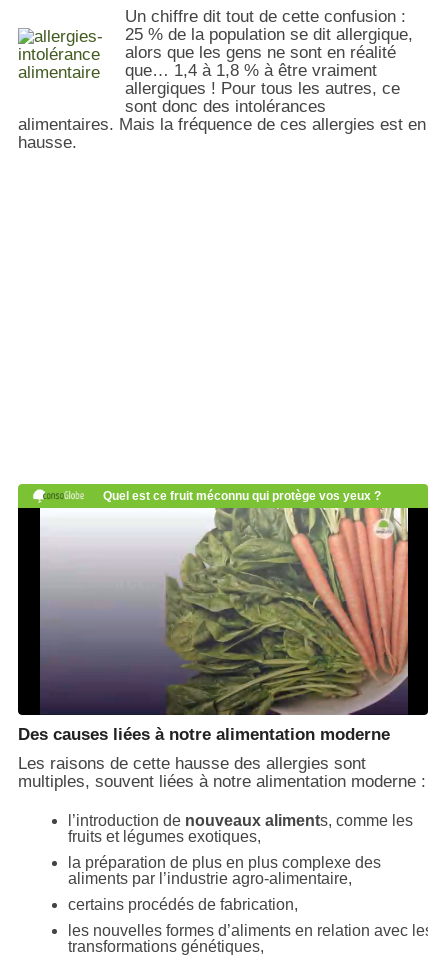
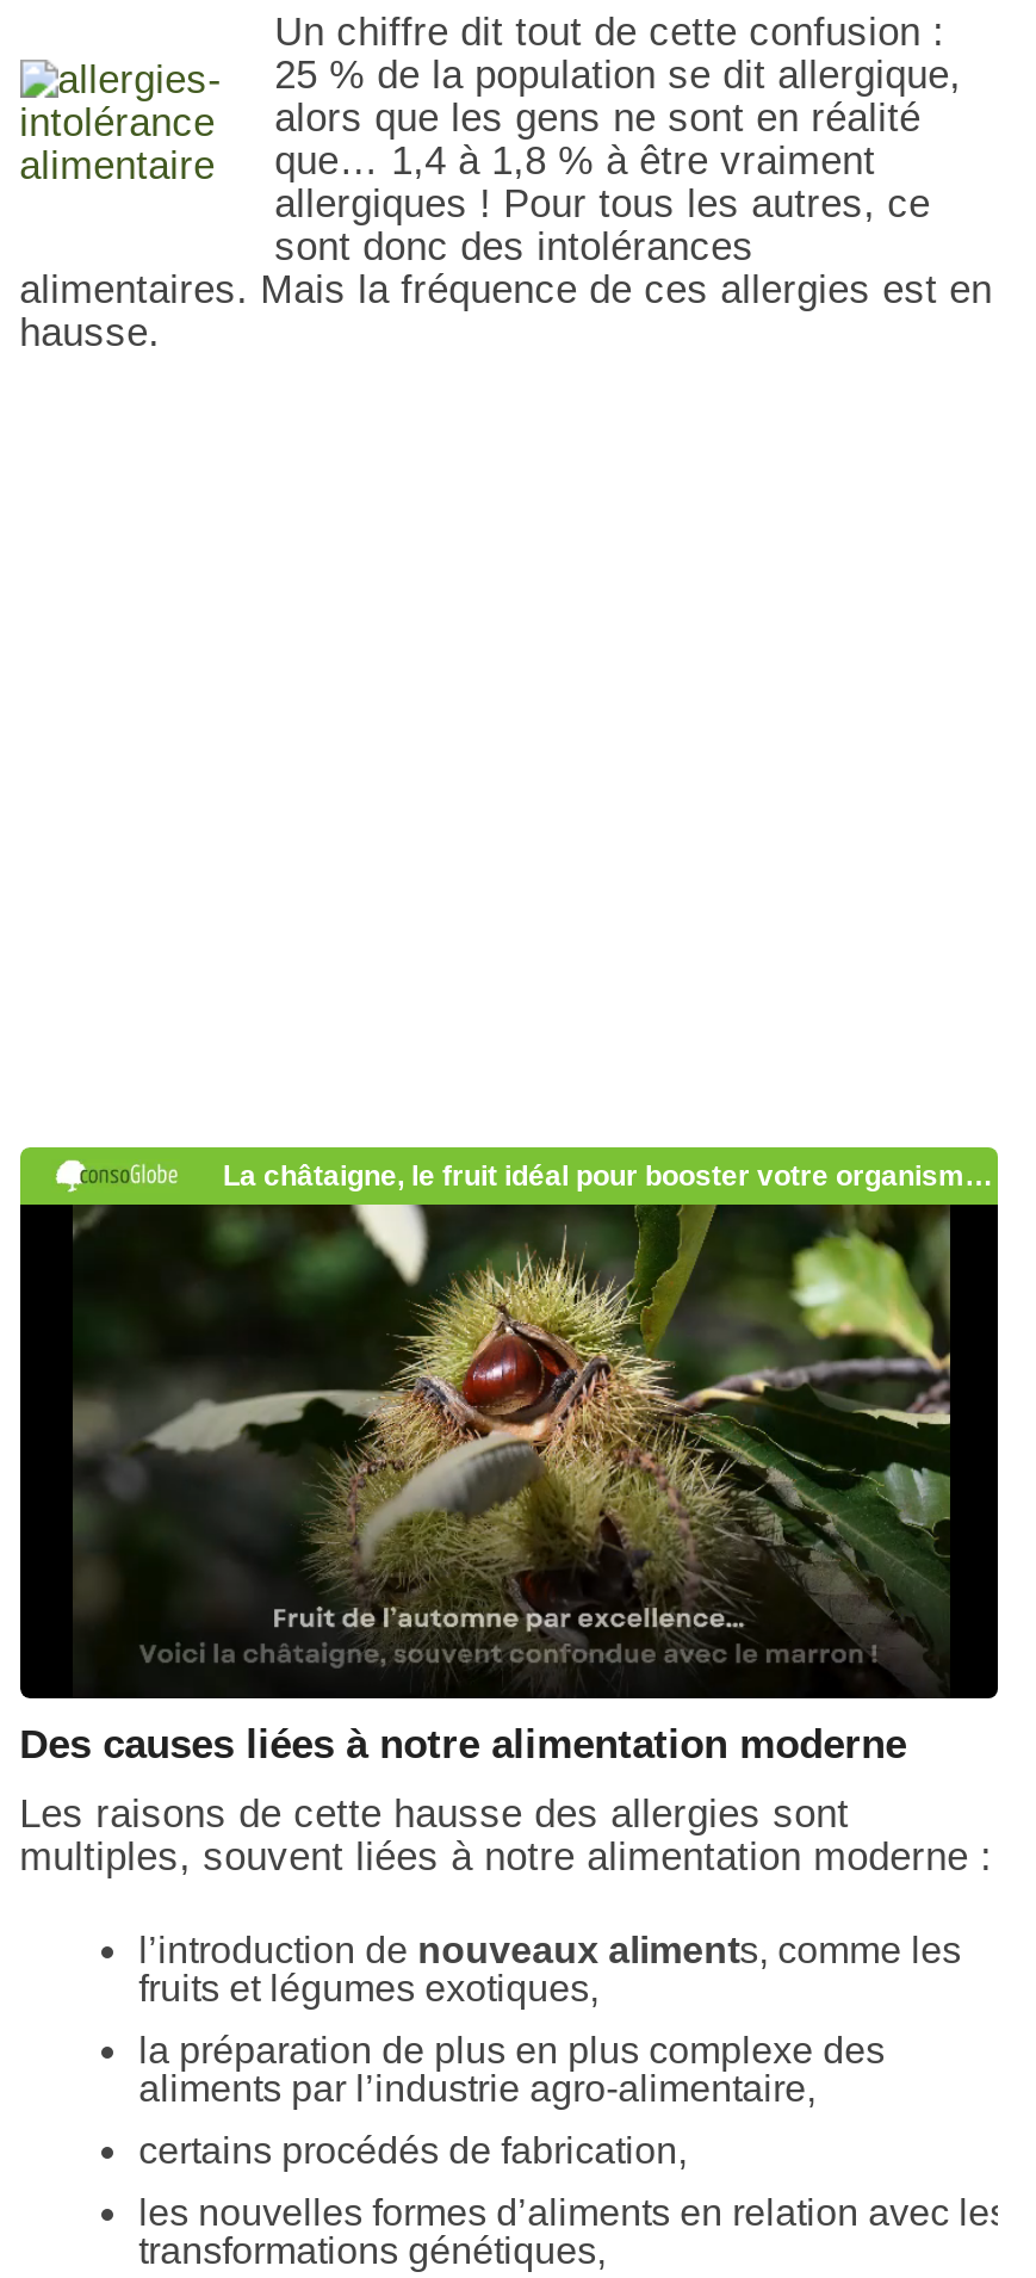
[39,488,413,716] [image] -> [73,1162,991,1698] [image]

